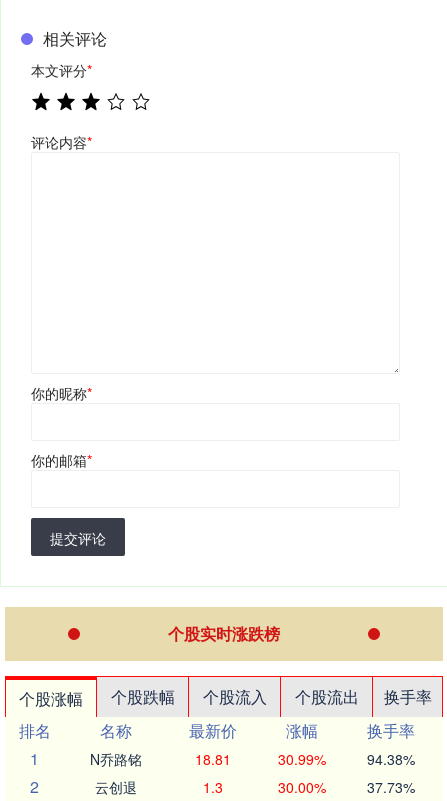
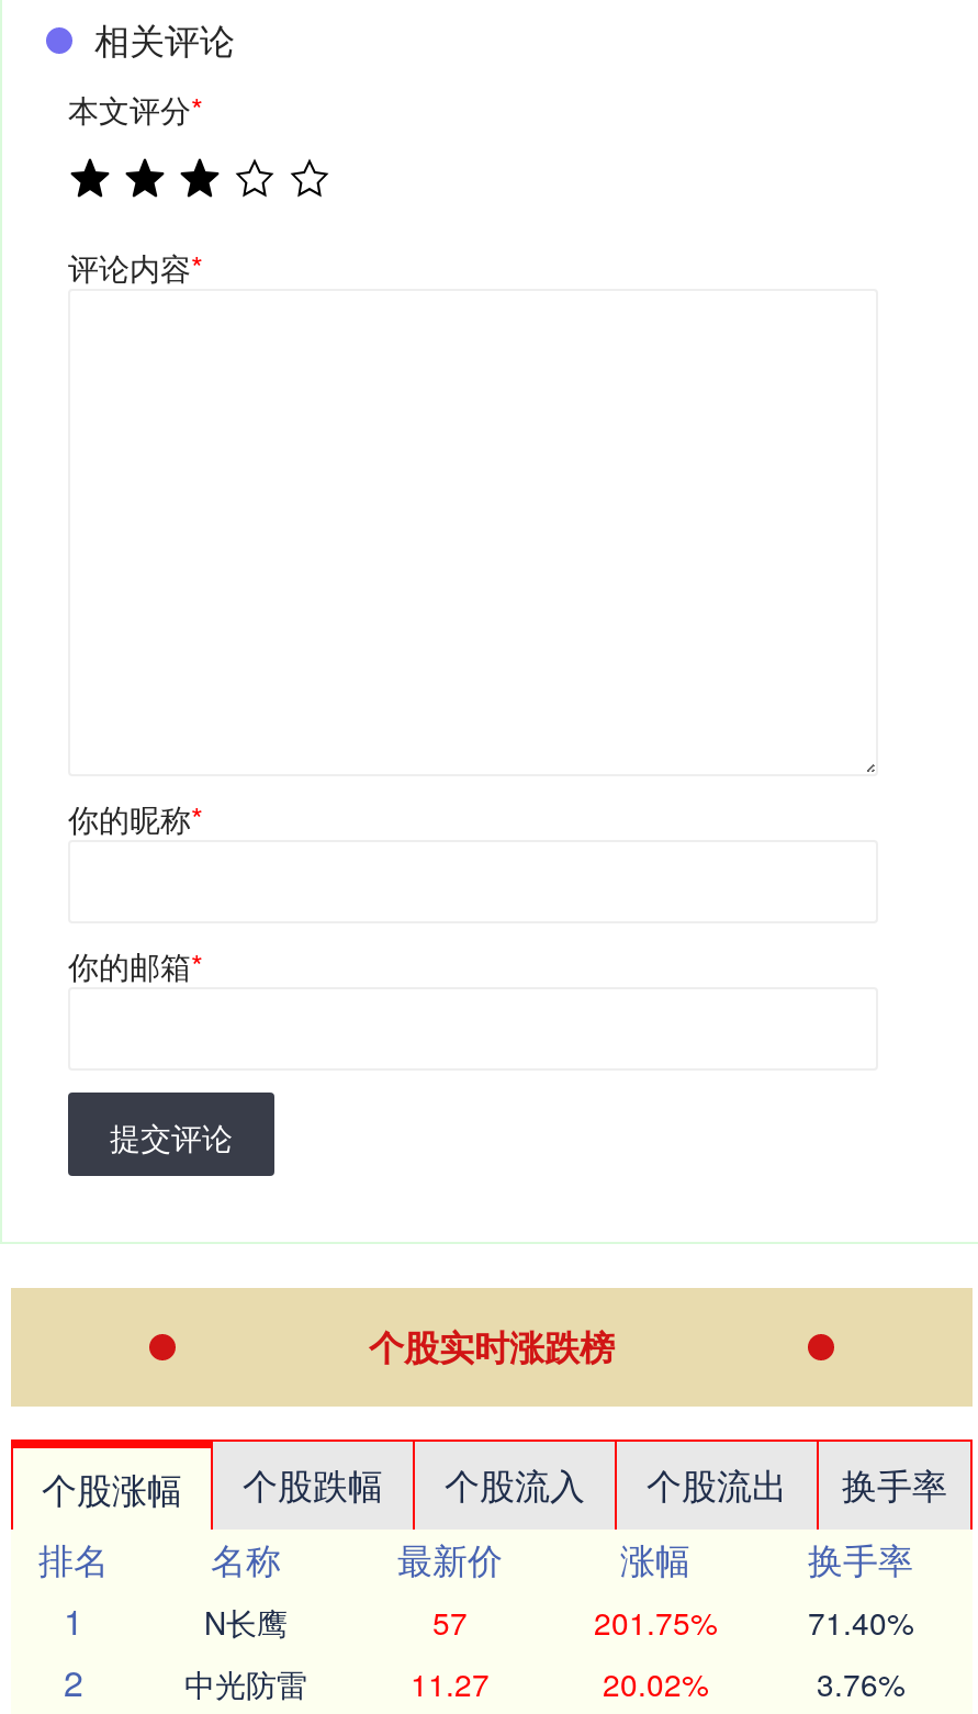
[90,749,414,769] N乔路铭 | 18.81 | 30.99% | 94.38% -> [204,1599,913,1643] N长鹰 | 57 | 201.75% | 71.40%
[95,777,414,797] 云创退 | 1.3 | 30.00% | 37.73% -> [184,1661,904,1705] 中光防雷 | 11.27 | 20.02% | 3.76%

